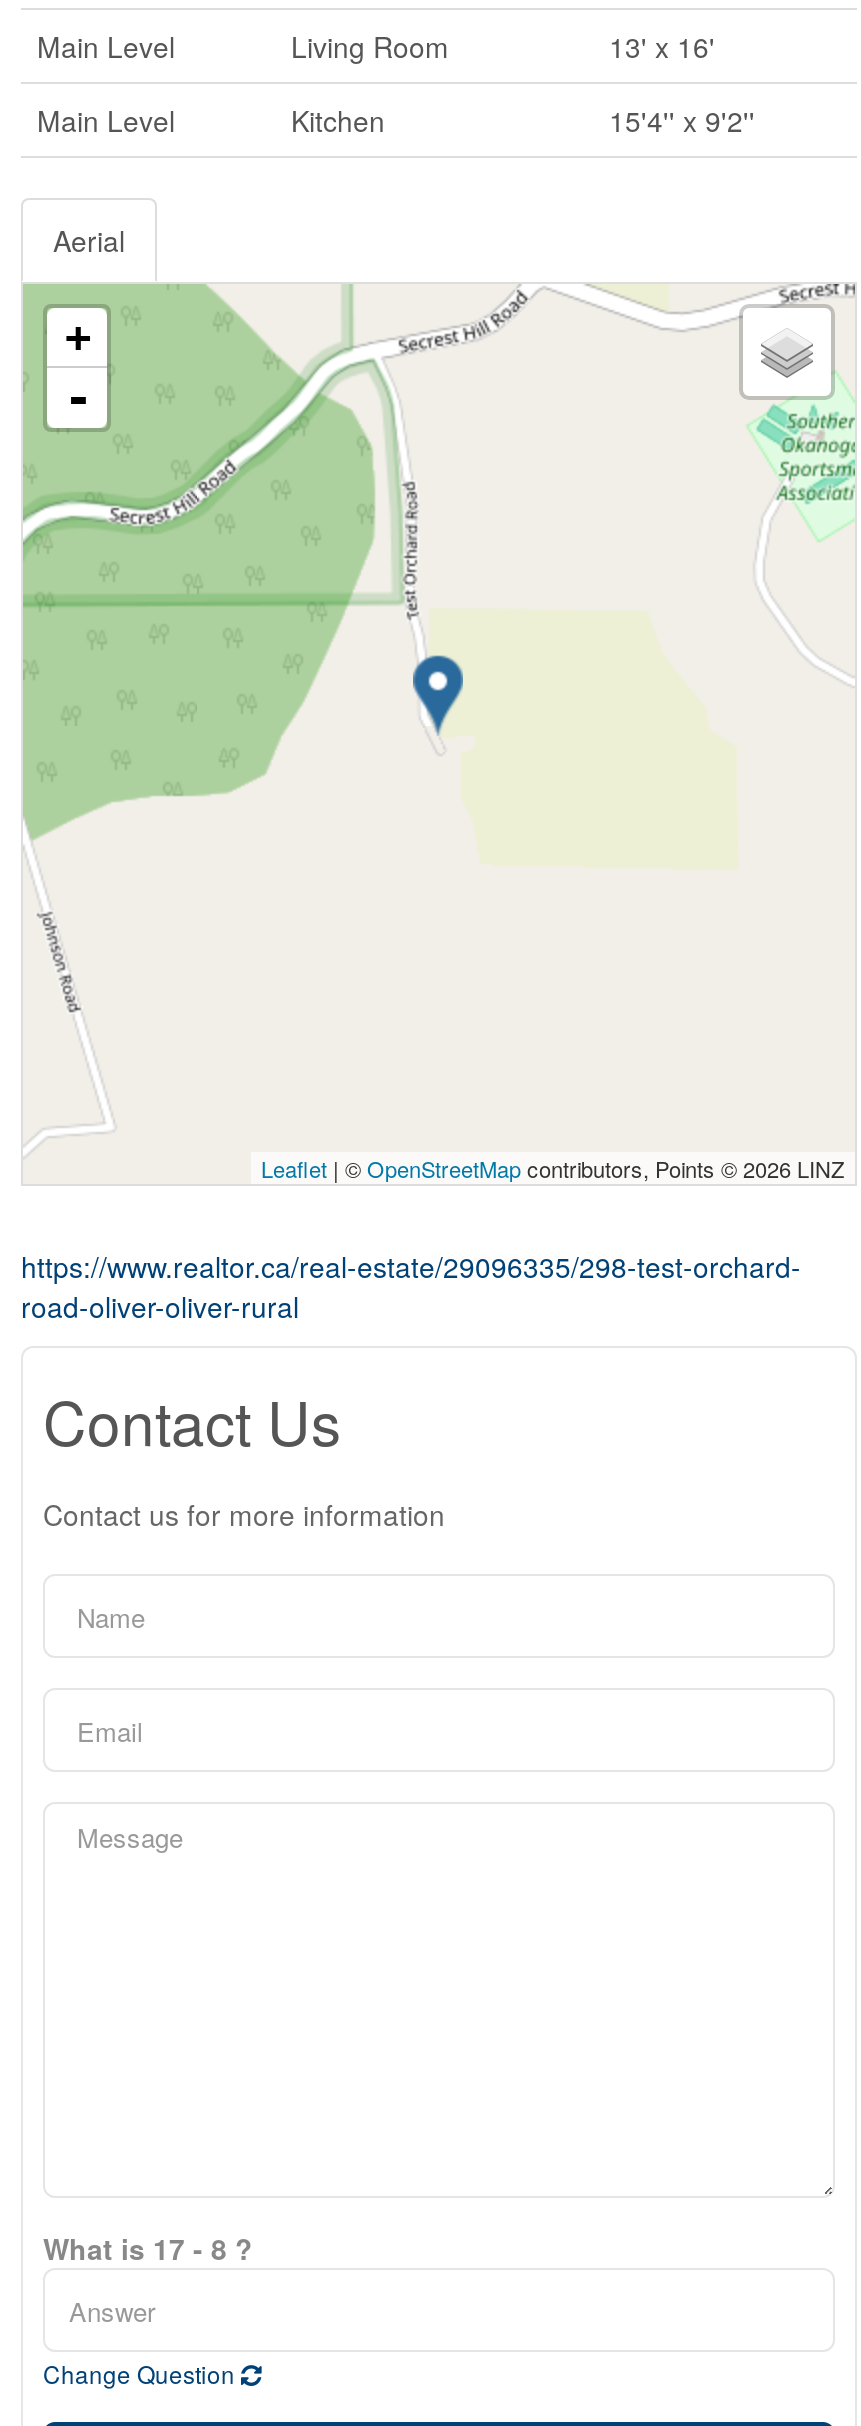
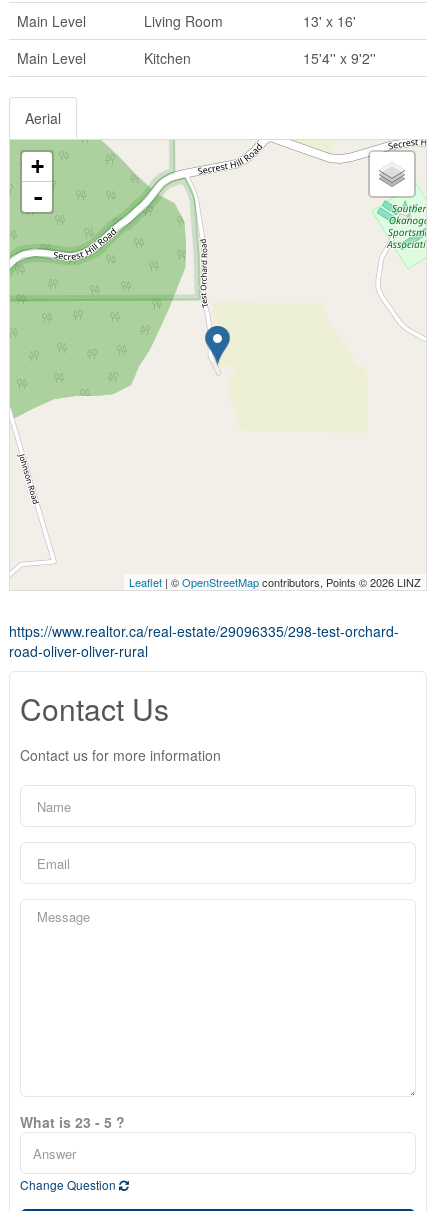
[43,2228,253,2268] What is 17 - 8 ? -> [20,1112,125,1132] What is 23 - 5 ?

